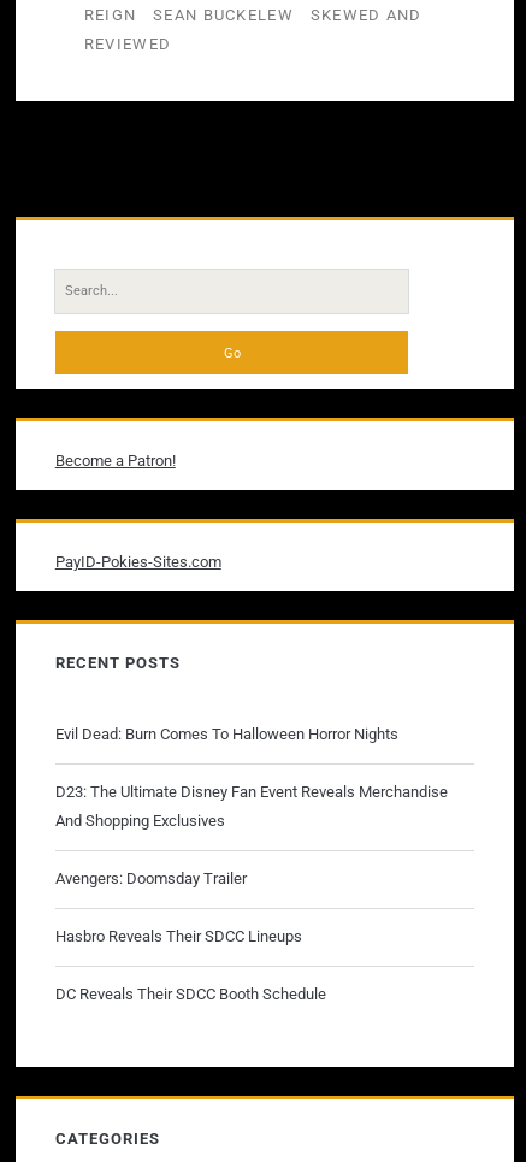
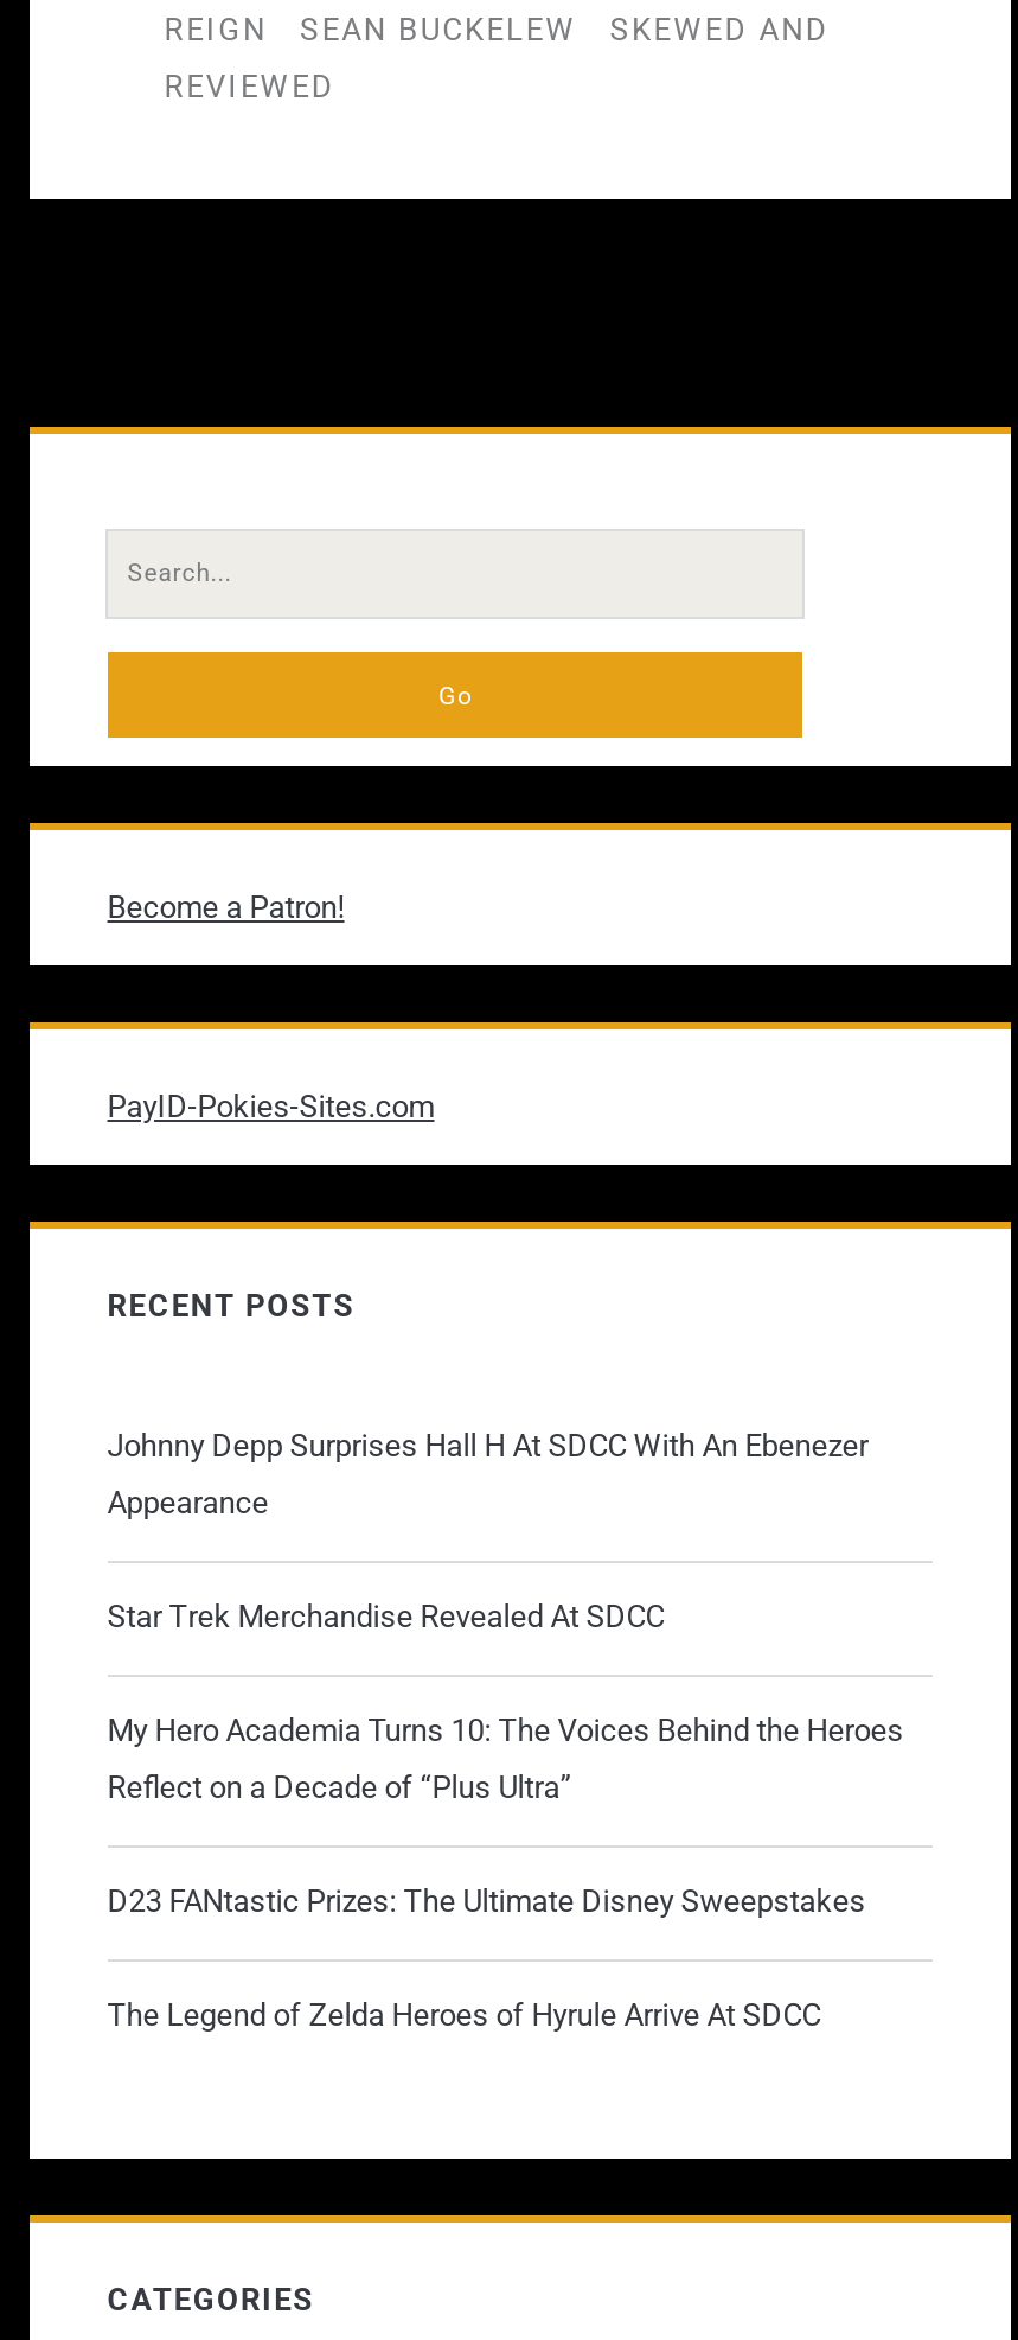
[55,725,448,1003] Evil Dead: Burn Comes To Halloween Horror Nights | D23: The Ultimate Disney Fan Event Reveals Merchandise | And Shopping Exclusives | Avengers: Doomsday Trailer | Hasbro Reveals Their SDCC Lineups | DC Reveals Their SDCC Booth Schedule -> [107,1429,904,2034] Johnny Depp Surprises Hall H At SDCC With An Ebenezer | Appearance | Star Trek Merchandise Revealed At SDCC | My Hero Academia Turns 10: The Voices Behind the Heroes | Reflect on a Decade of “Plus Ultra” | D23 FANtastic Prizes: The Ultimate Disney Sweepstakes | The Legend of Zelda Heroes of Hyrule Arrive At SDCC

